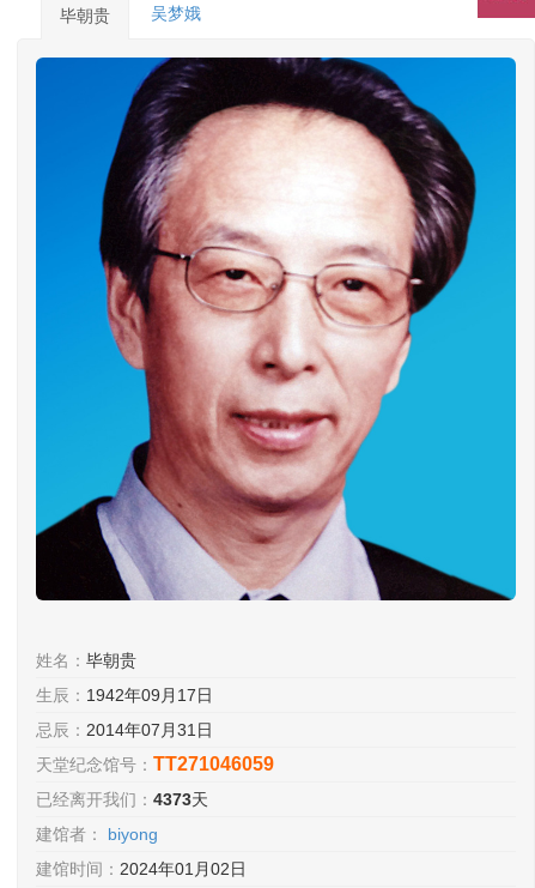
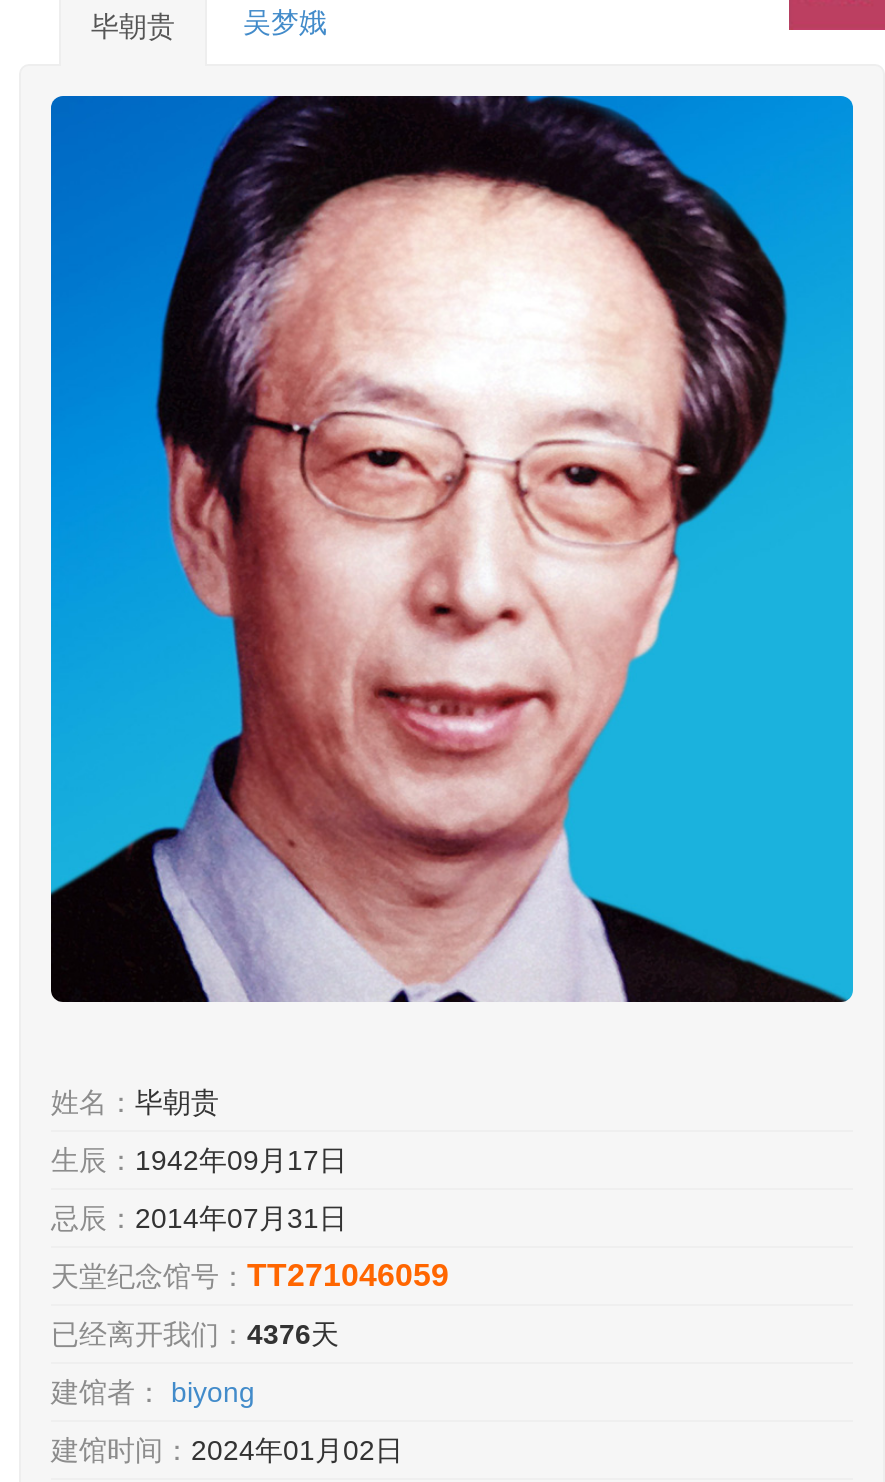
[36,790,208,809] 已经离开我们：4373天 -> [51,1318,339,1350] 已经离开我们：4376天

